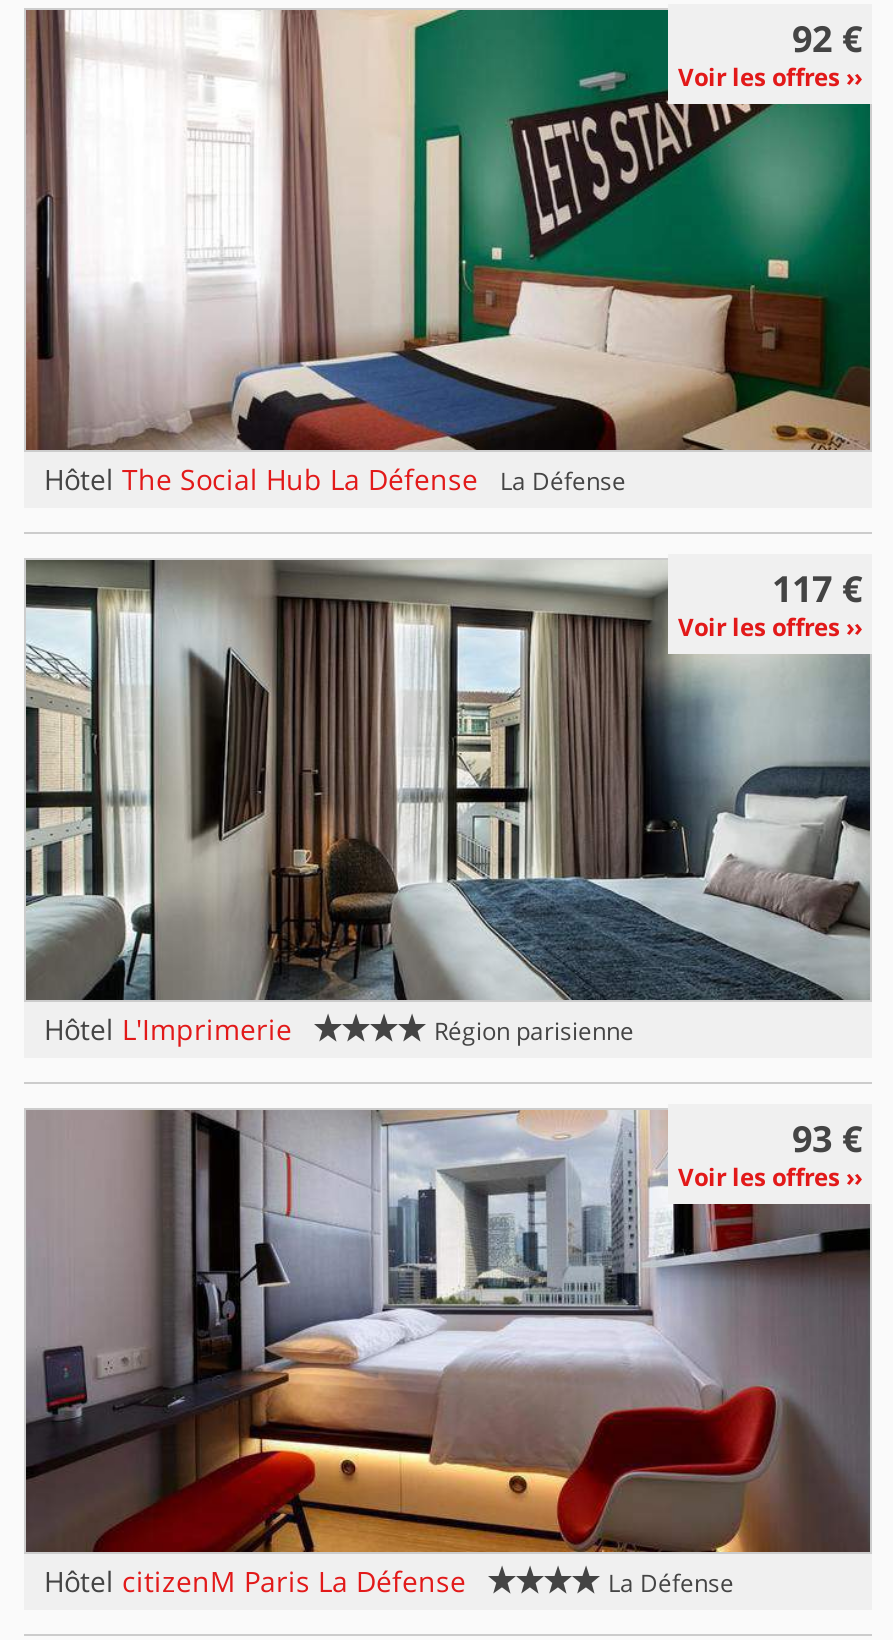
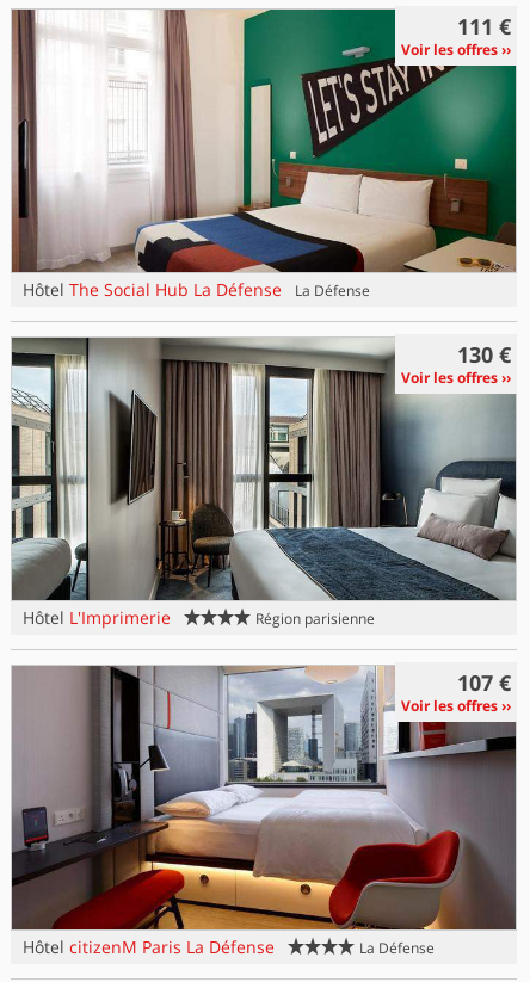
[792,14,862,62] 92 € -> [457,12,511,41] 111 €
[772,564,862,612] 117 € -> [457,340,511,369] 130 €
[792,1115,862,1163] 93 € -> [457,669,511,697] 107 €

